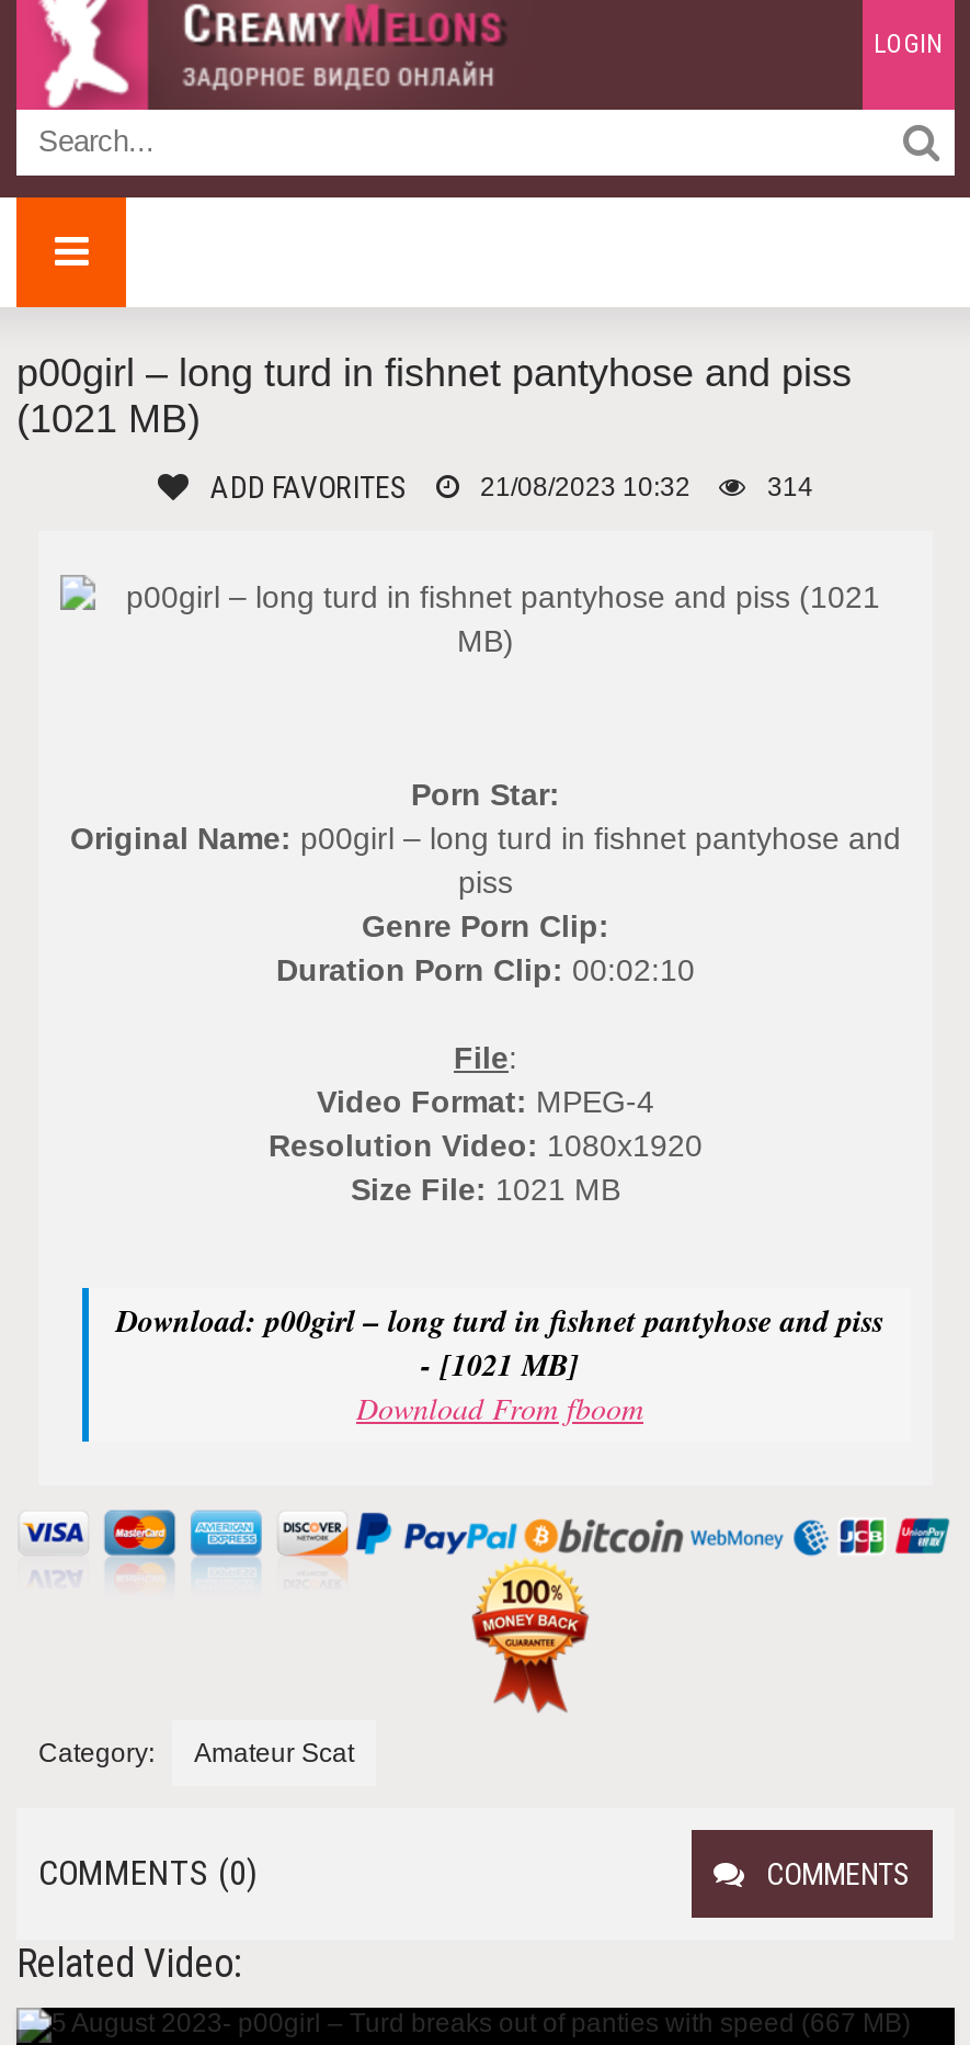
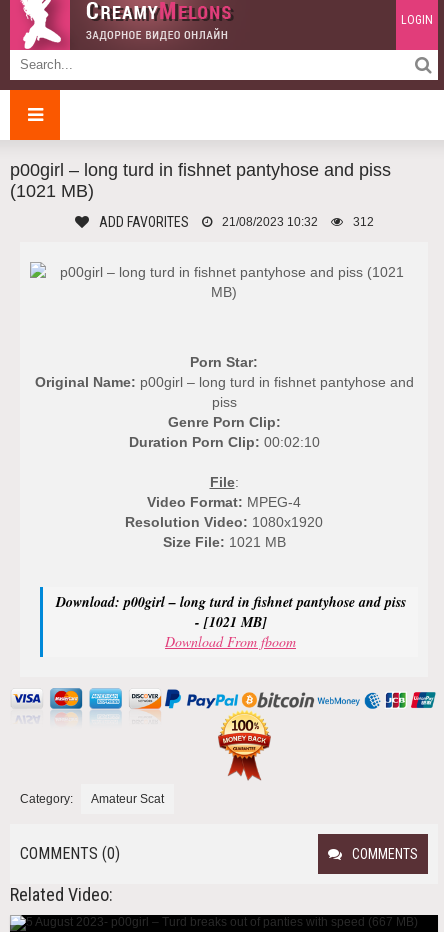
[767,472,813,502] 314 -> [352,215,373,229] 312

